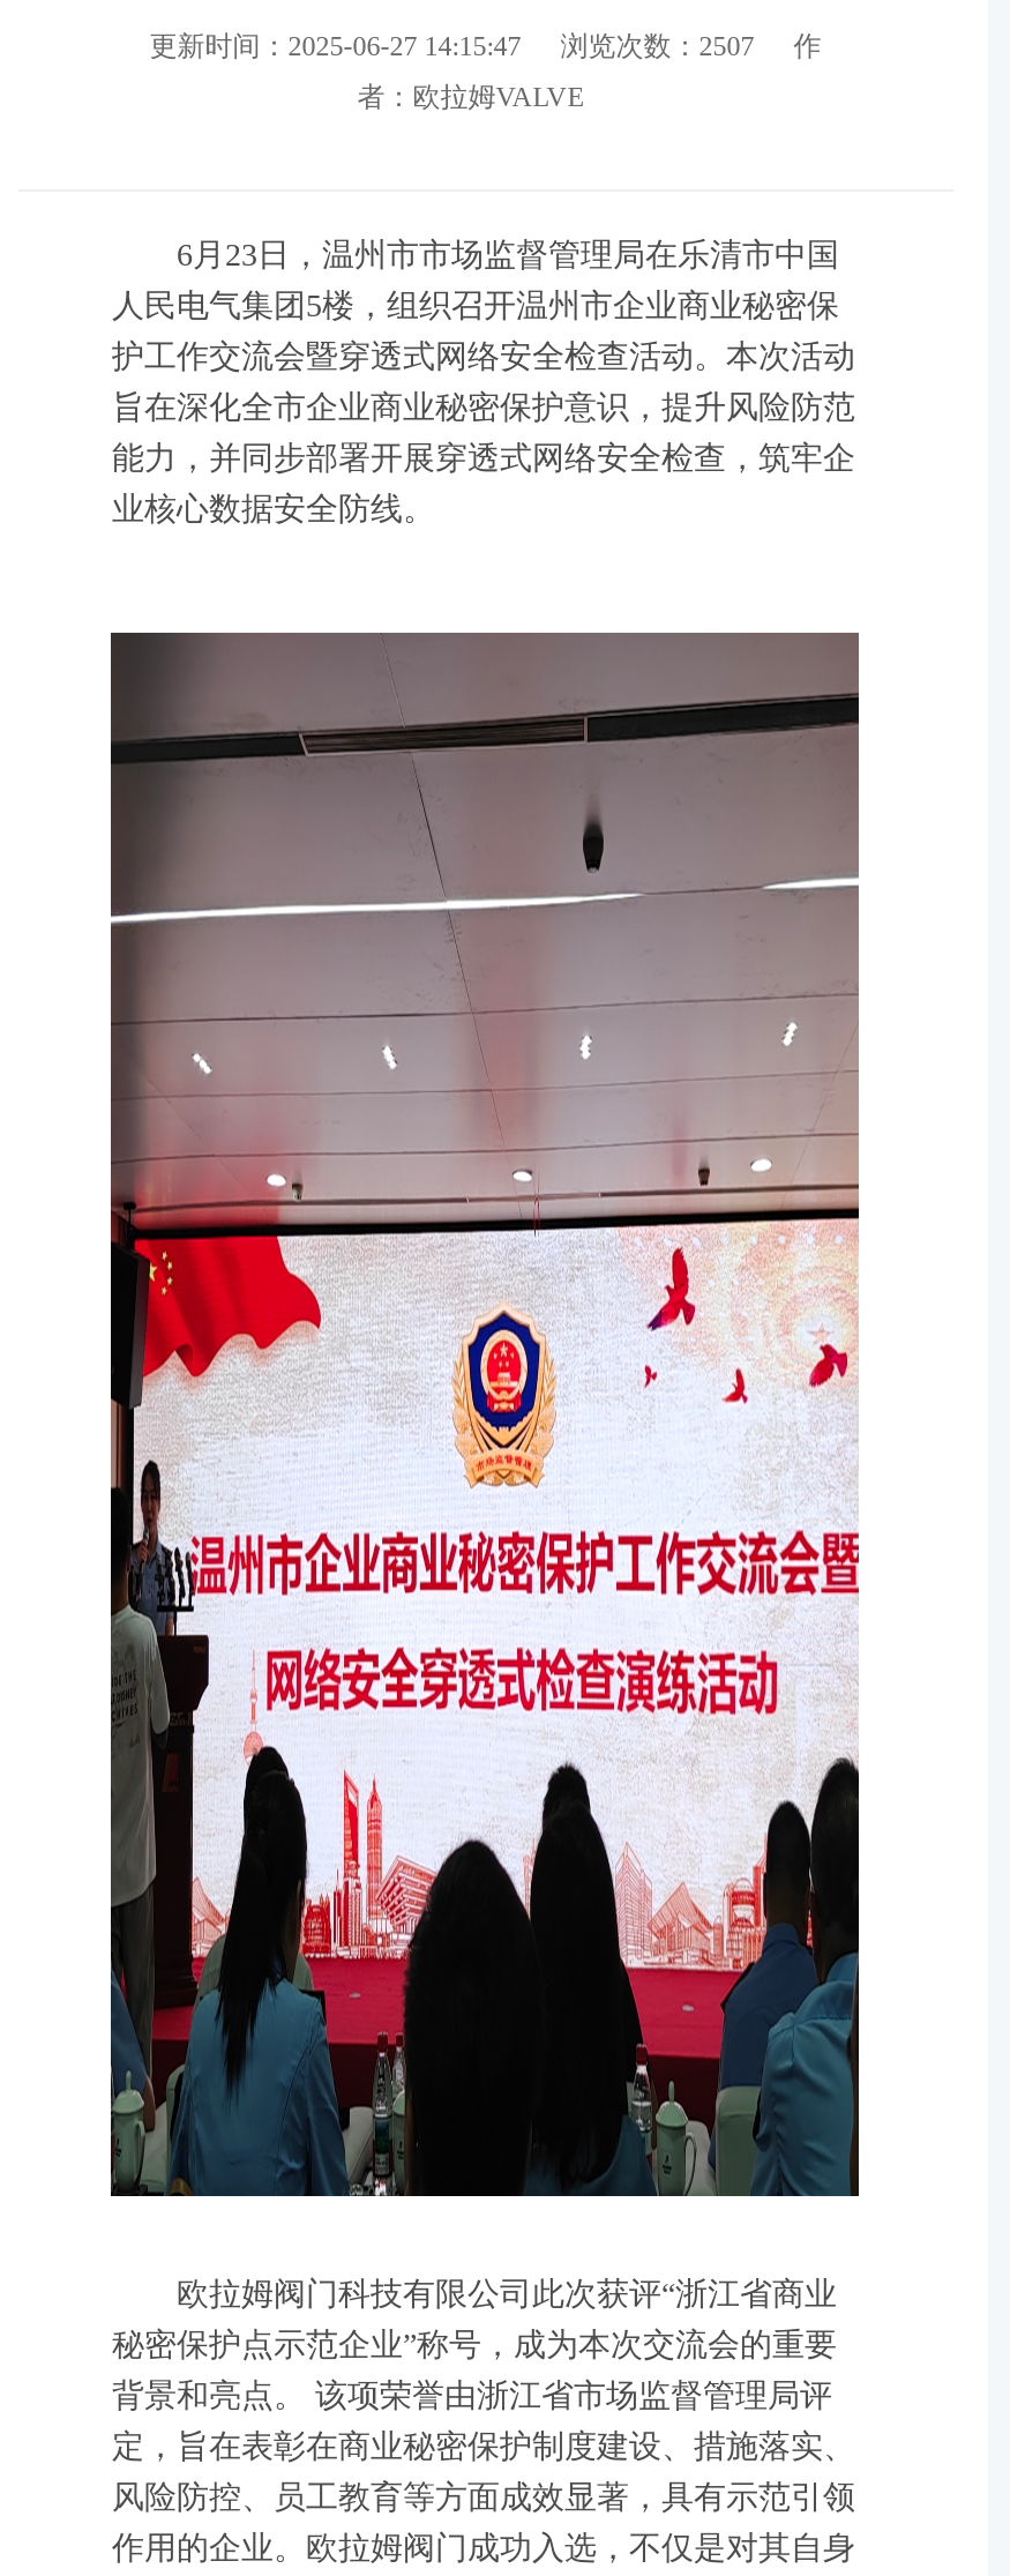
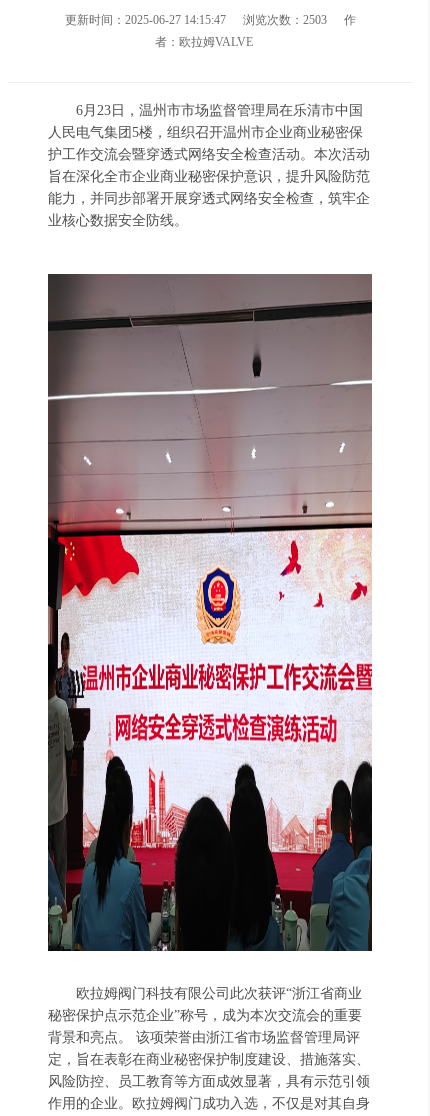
[150,30,821,62] 更新时间：2025-06-27 14:15:47 浏览次数：2507 作 -> [65,13,356,27] 更新时间：2025-06-27 14:15:47 浏览次数：2503 作

